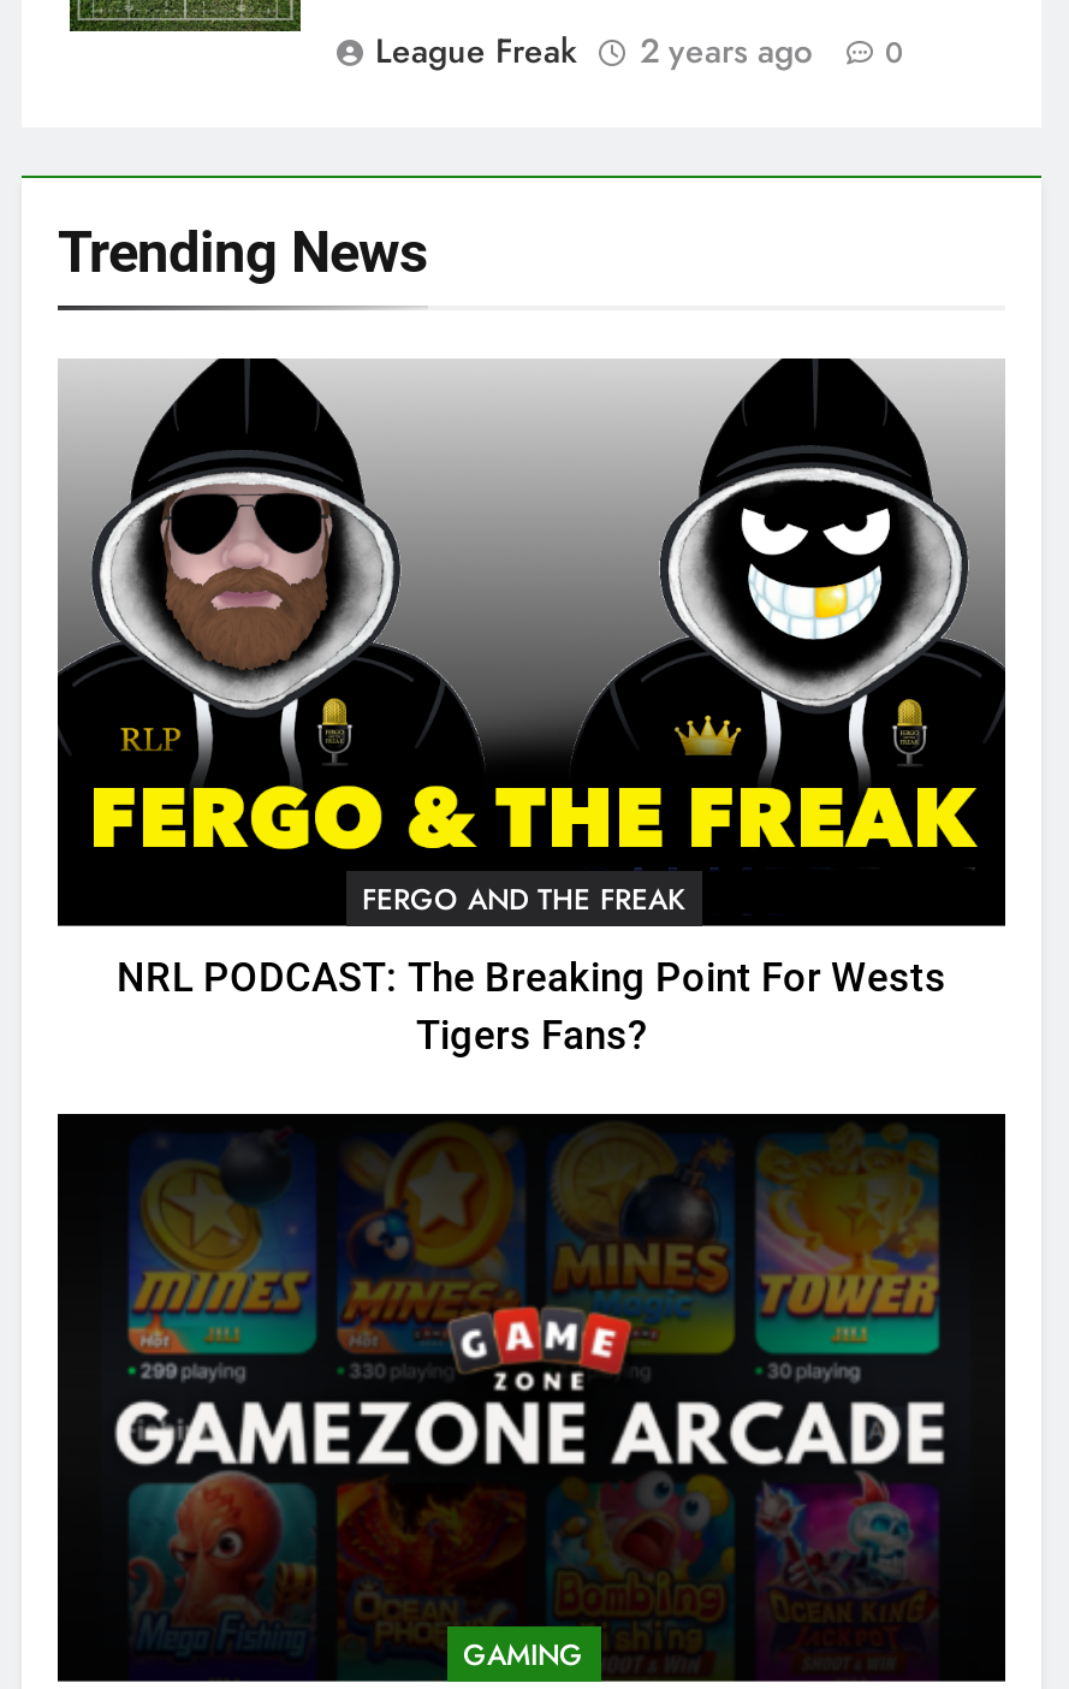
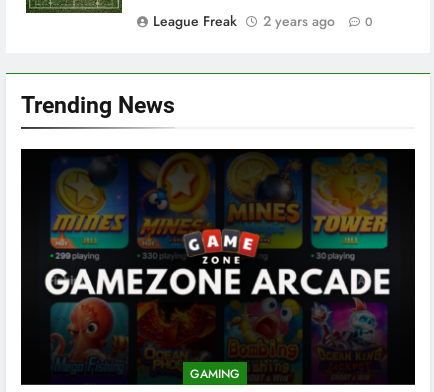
[58,358,1005,1058] [image] | FERGO AND THE FREAK | NRL PODCAST: The Breaking Point For Wests | Tigers Fans? -> none

